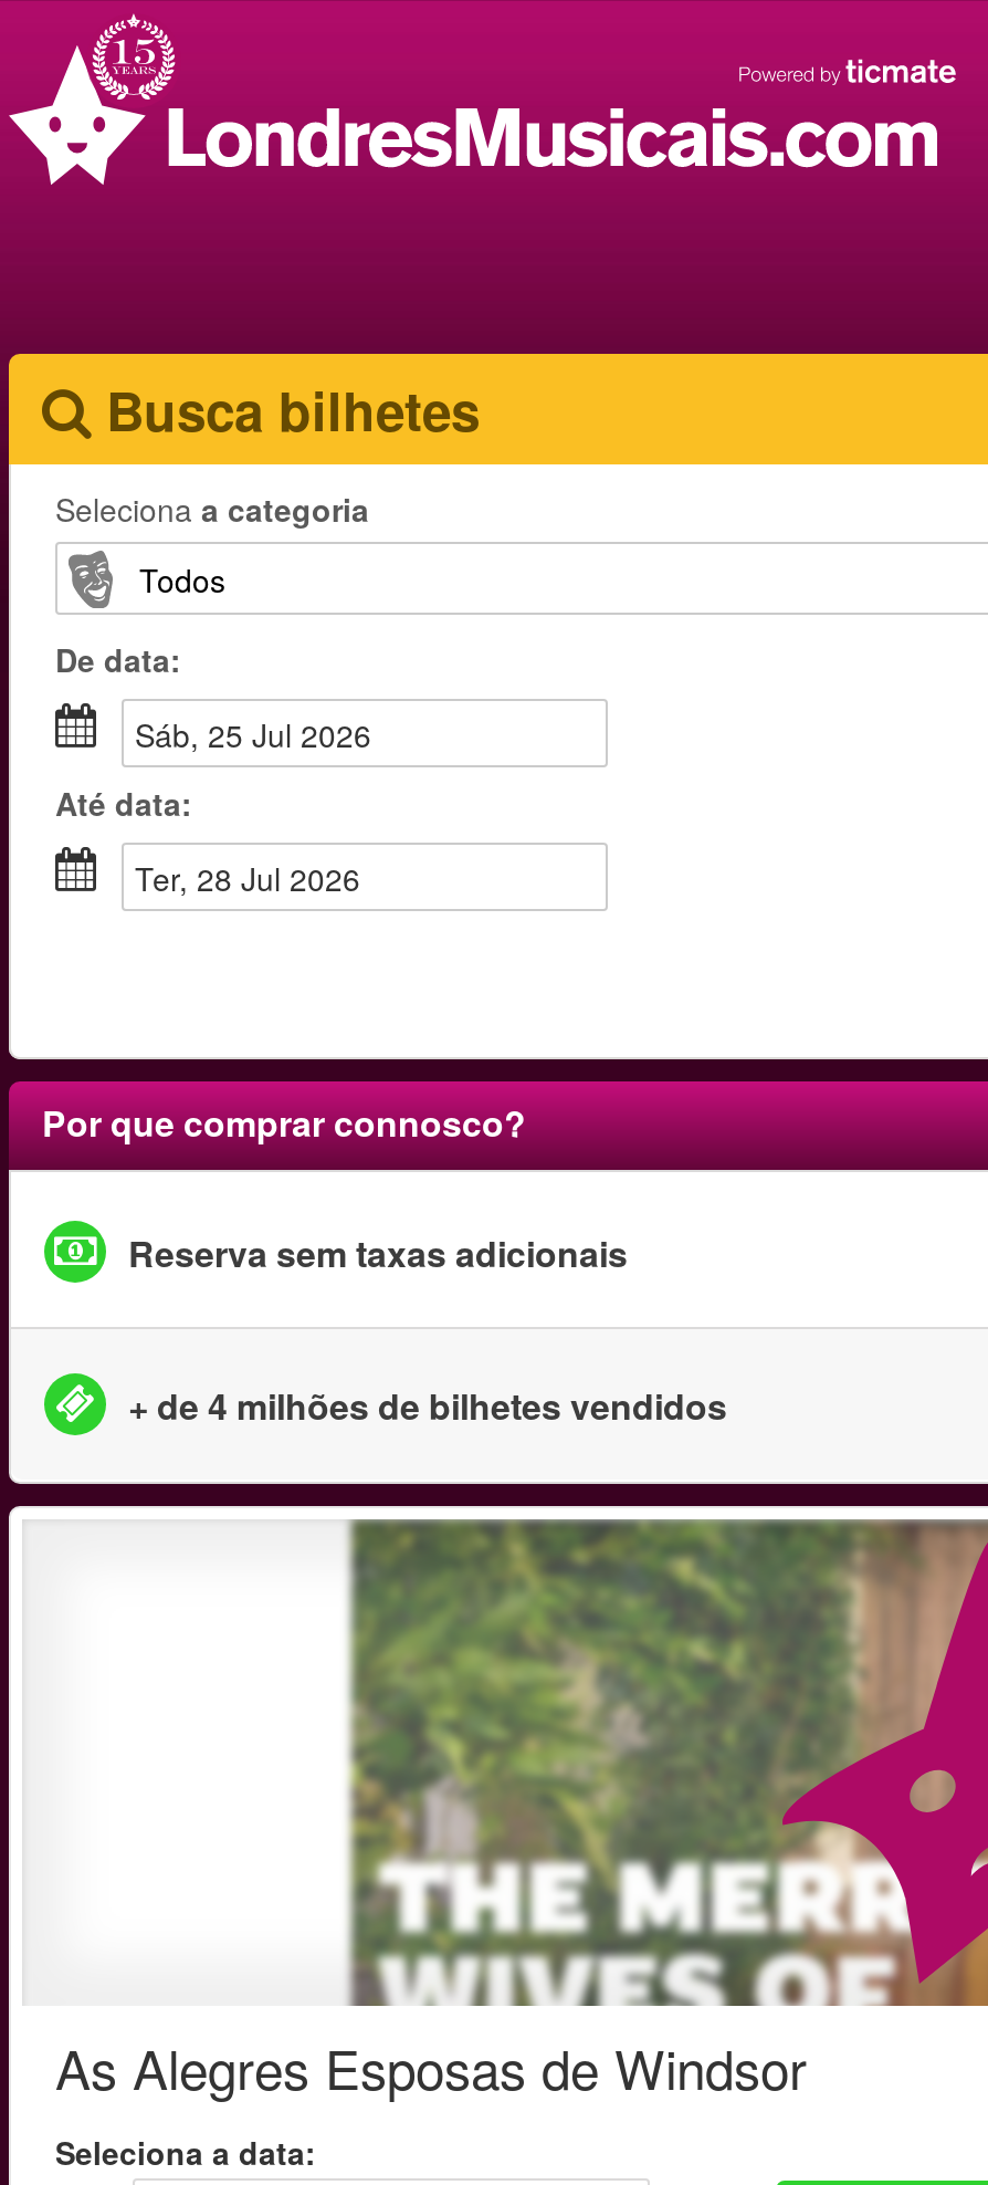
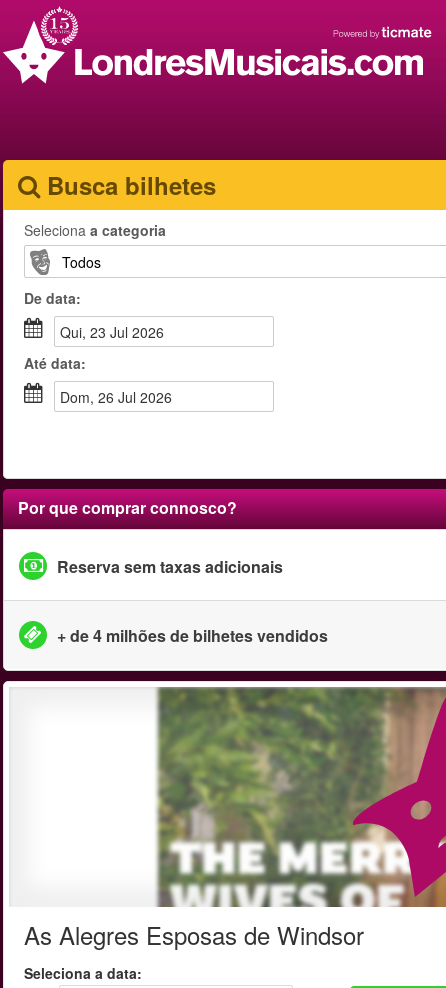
[155,712,371,756] Sáb, 25 Jul 2026 -> [71,322,164,342] Qui, 23 Jul 2026
[153,856,360,900] Ter, 28 Jul 2026 -> [70,387,172,407] Dom, 26 Jul 2026

